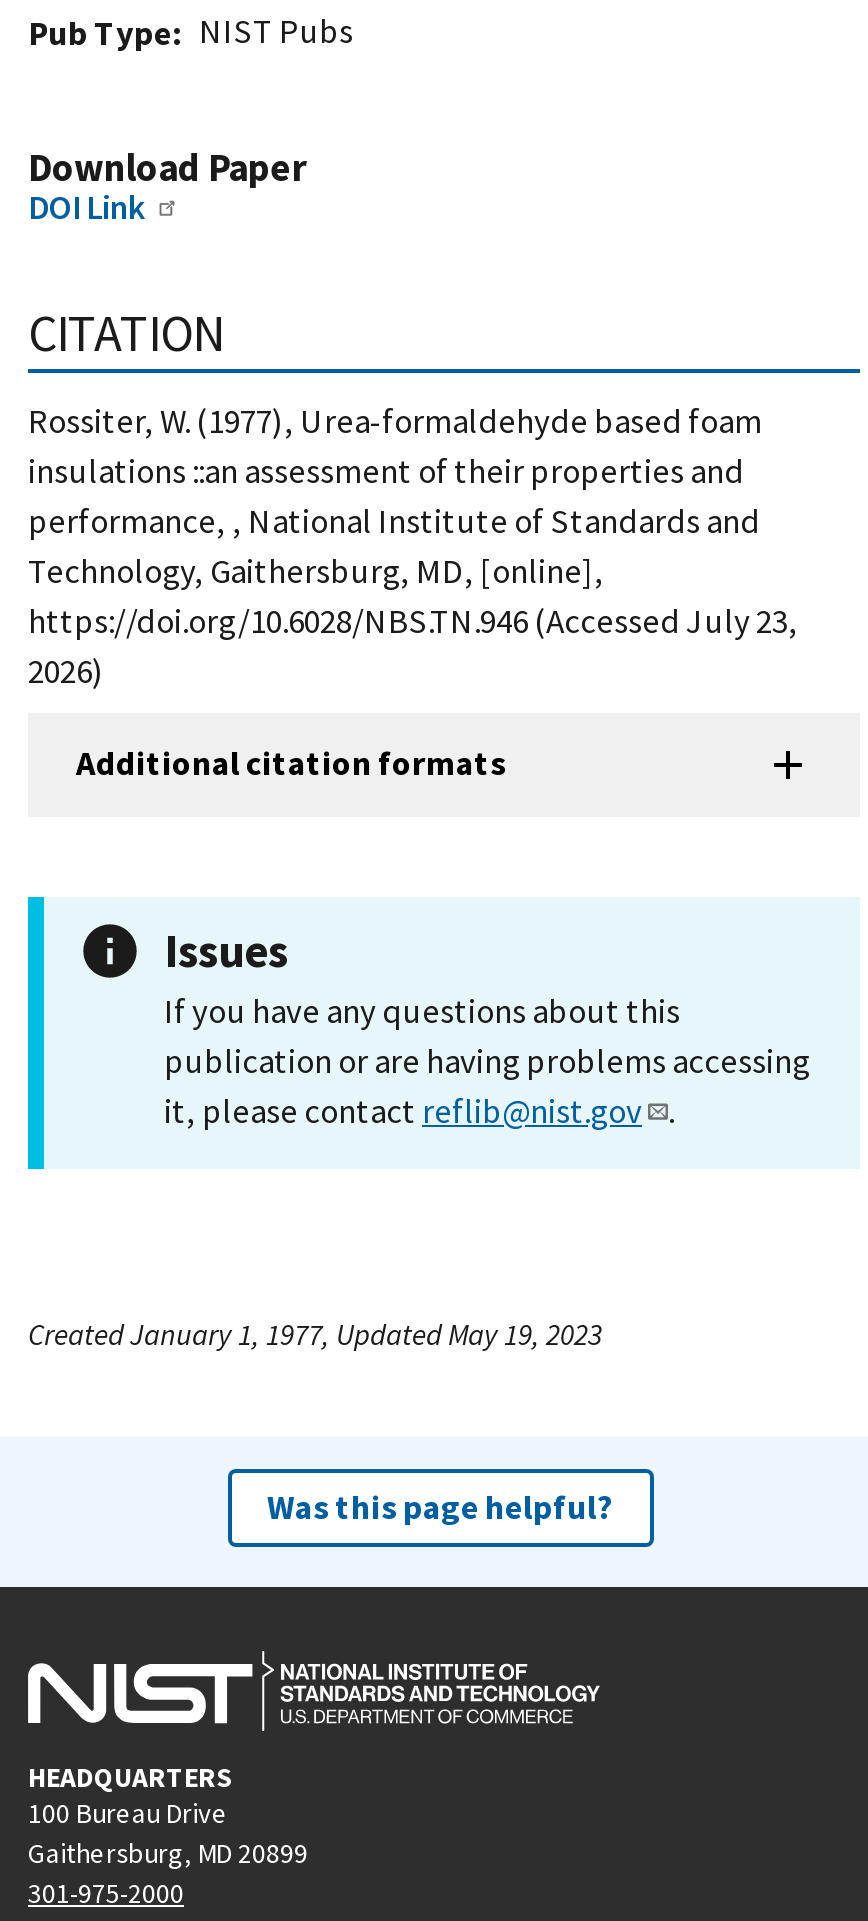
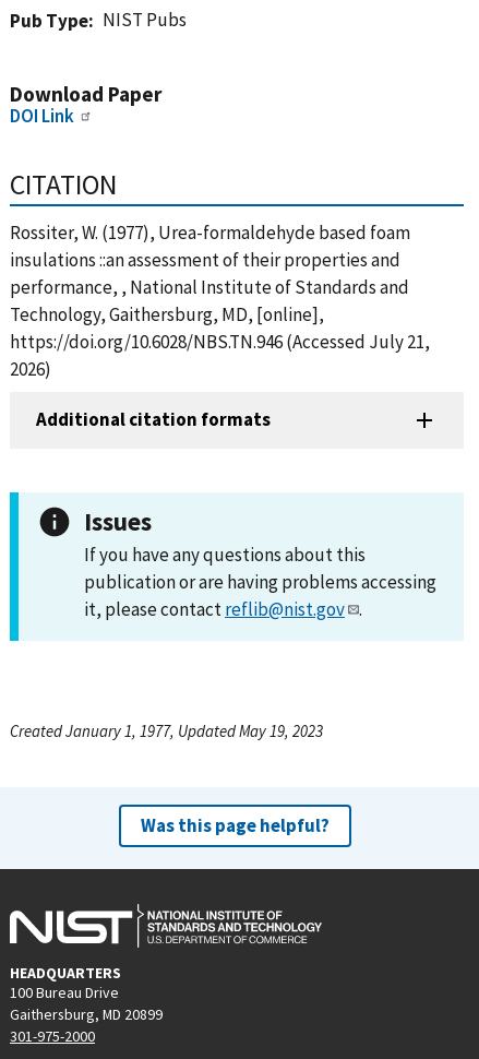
[28,599,798,643] https://doi.org/10.6028/NBS.TN.946 (Accessed July 23, -> [10,330,430,354] https://doi.org/10.6028/NBS.TN.946 (Accessed July 21,

